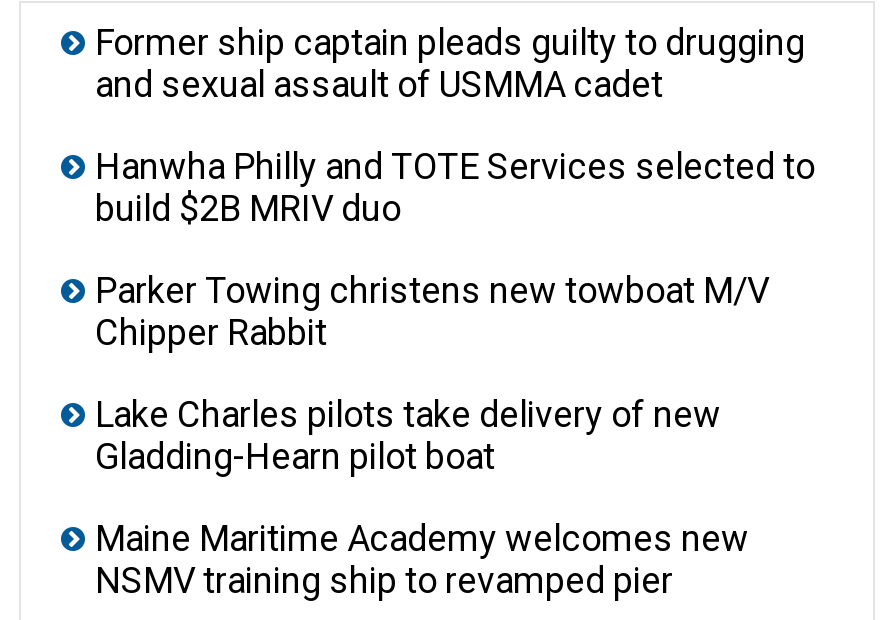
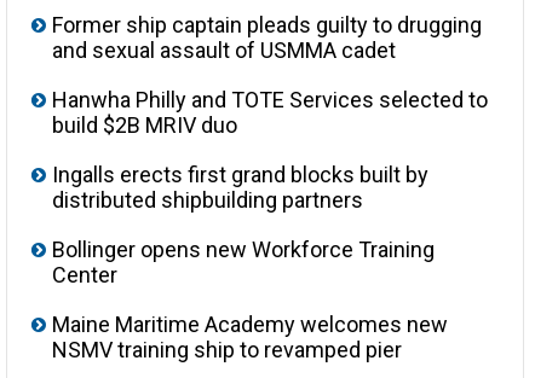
[95,268,769,352] Parker Towing christens new towboat M/V | Chipper Rabbit -> [52,162,428,213] Ingalls erects first grand blocks built by | distributed shipbuilding partners
[95,392,721,476] Lake Charles pilots take delivery of new | Gladding-Hearn pilot boat -> [52,237,435,287] Bollinger opens new Workforce Training | Center

